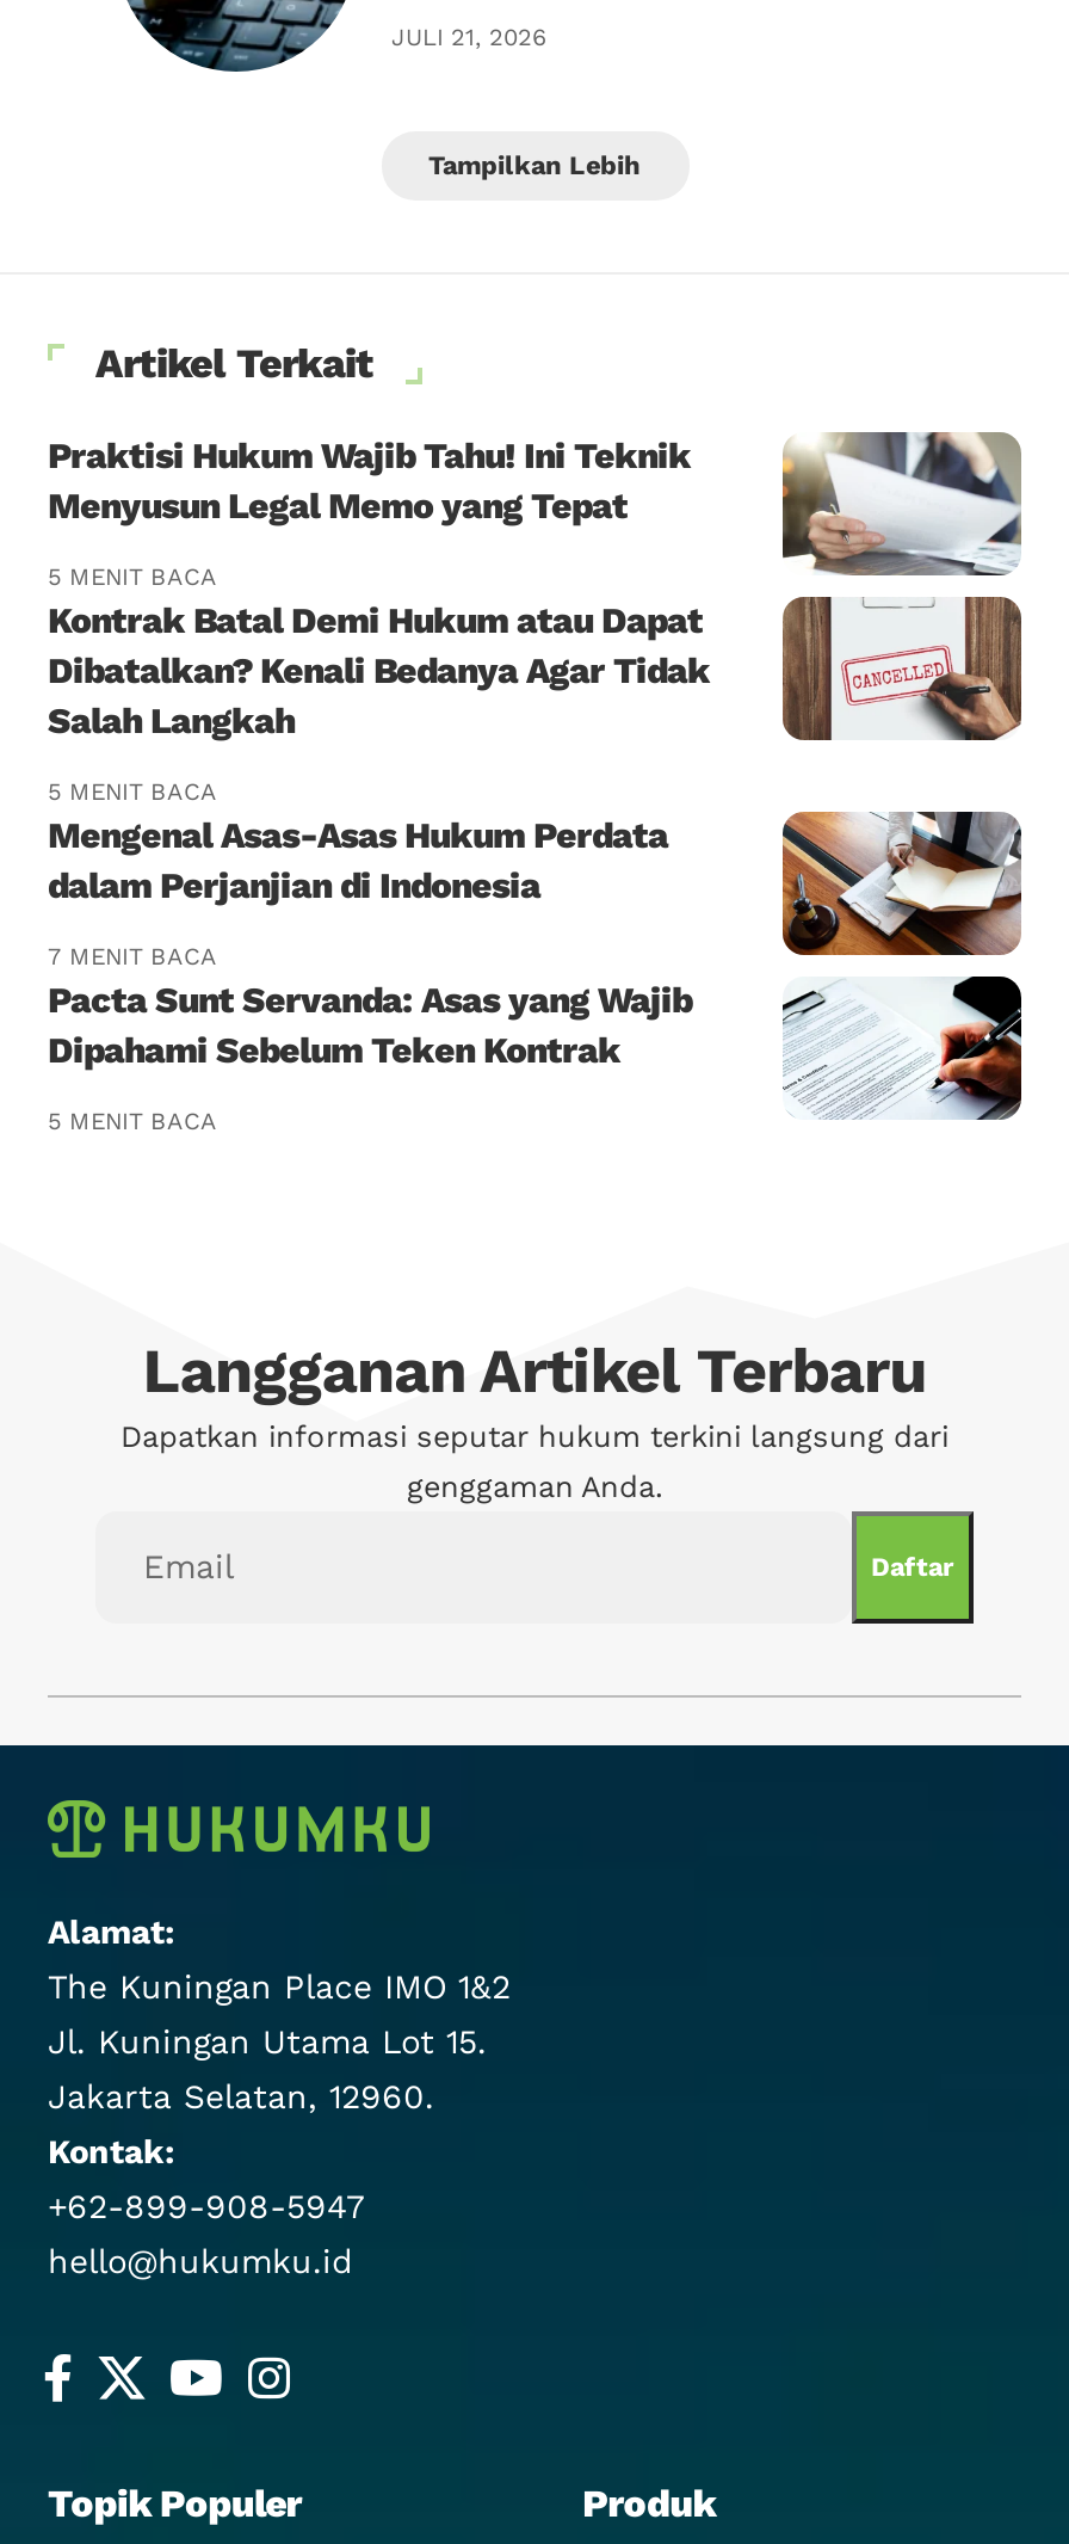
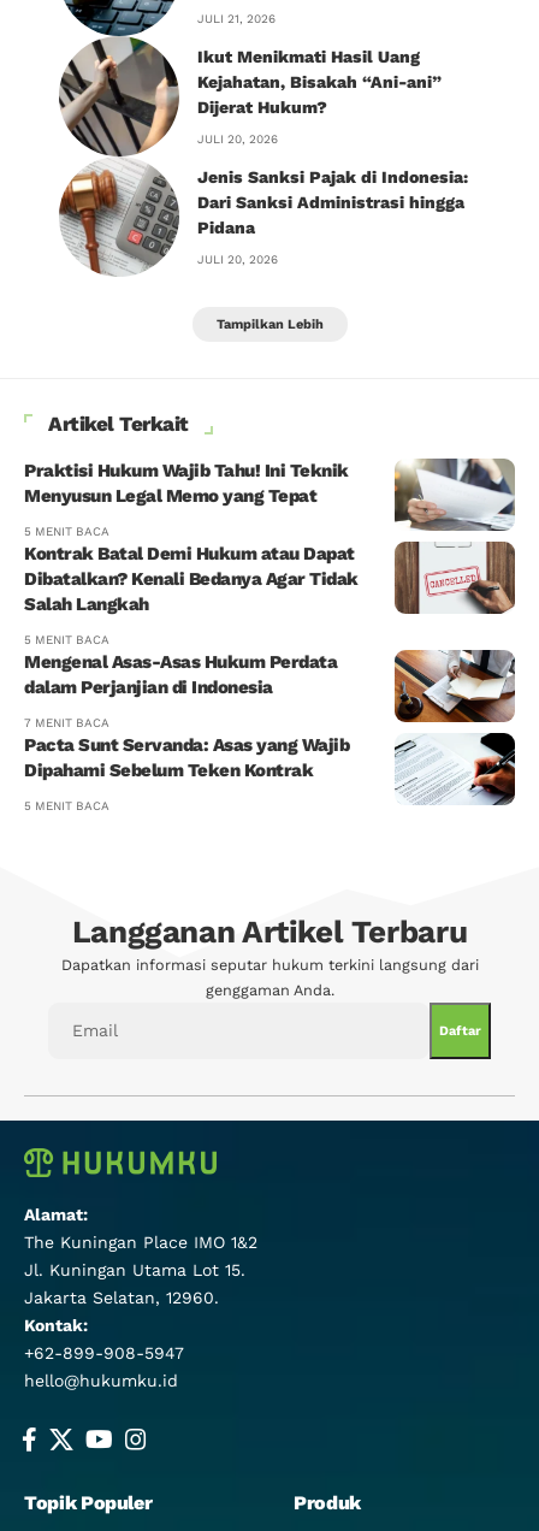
none -> [58,36,468,276] [image] | Ikut Menikmati Hasil Uang | Kejahatan, Bisakah “Ani-ani” | Dijerat Hukum? | JULI 20, 2026 | Jenis Sanksi Pajak di Indonesia: | Dari Sanksi Administrasi hingga | Pidana | JULI 20, 2026

